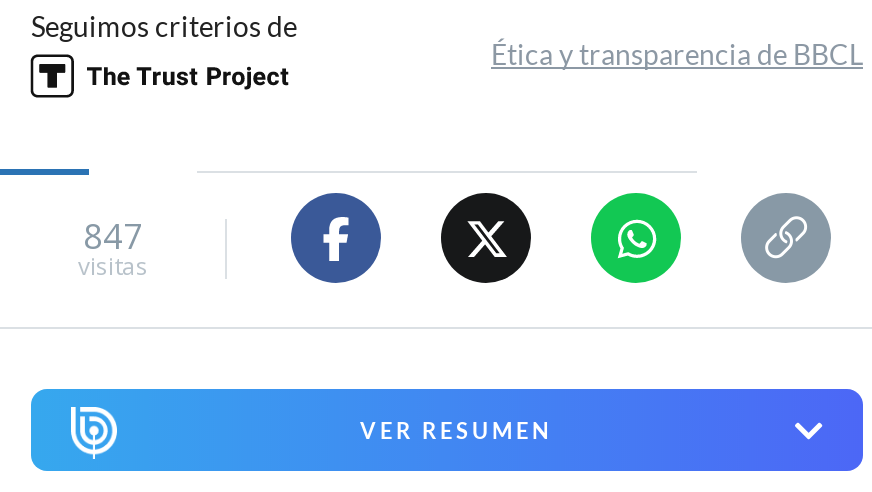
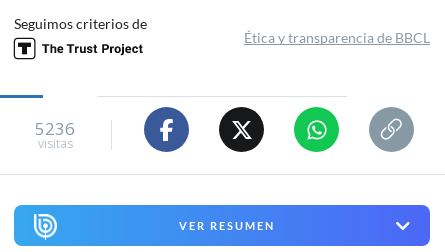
[83,213,143,259] 847 -> [35,117,75,140] 5236

